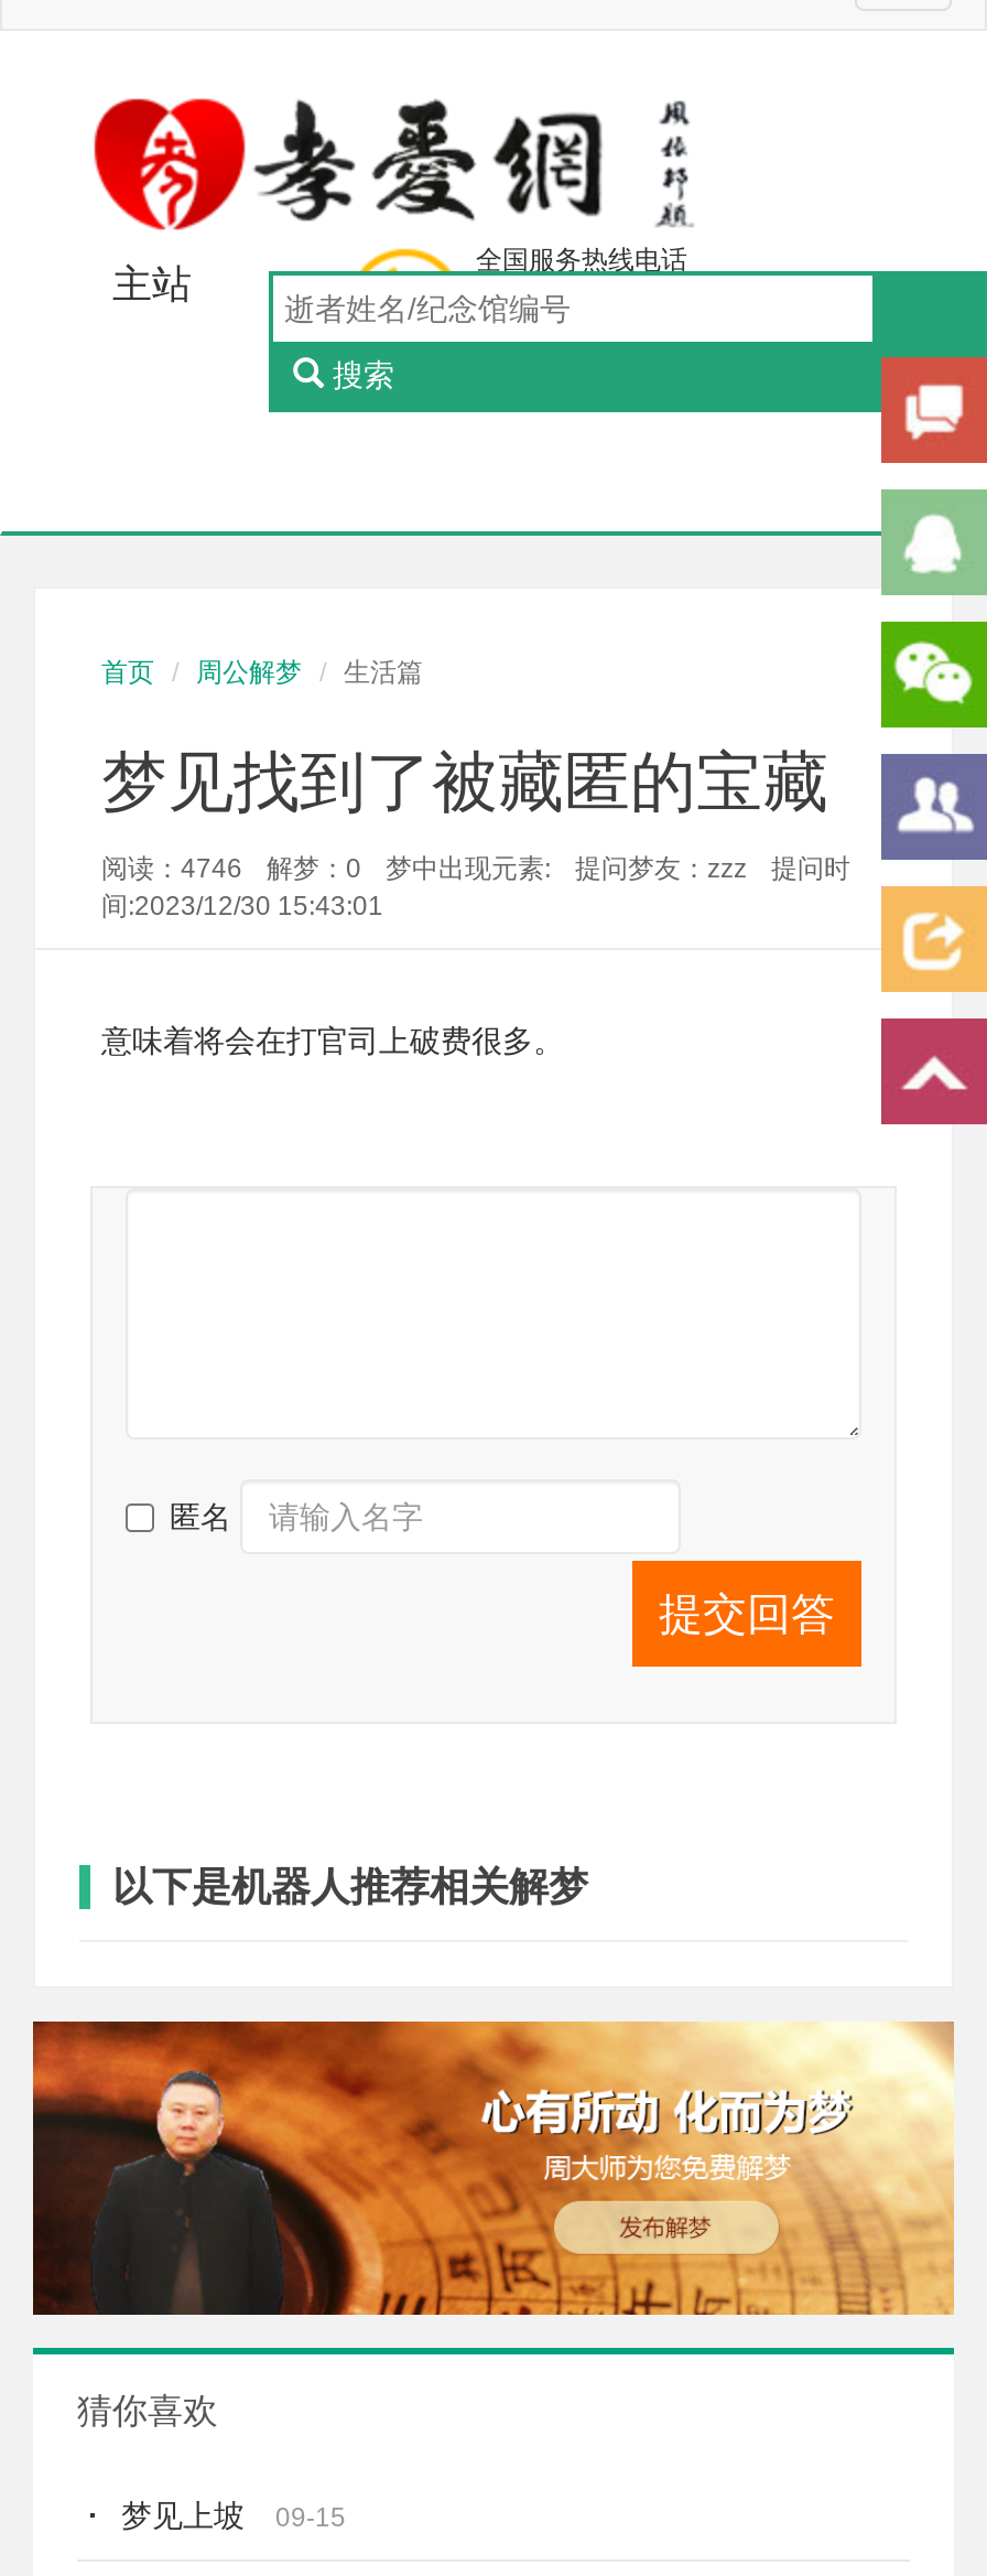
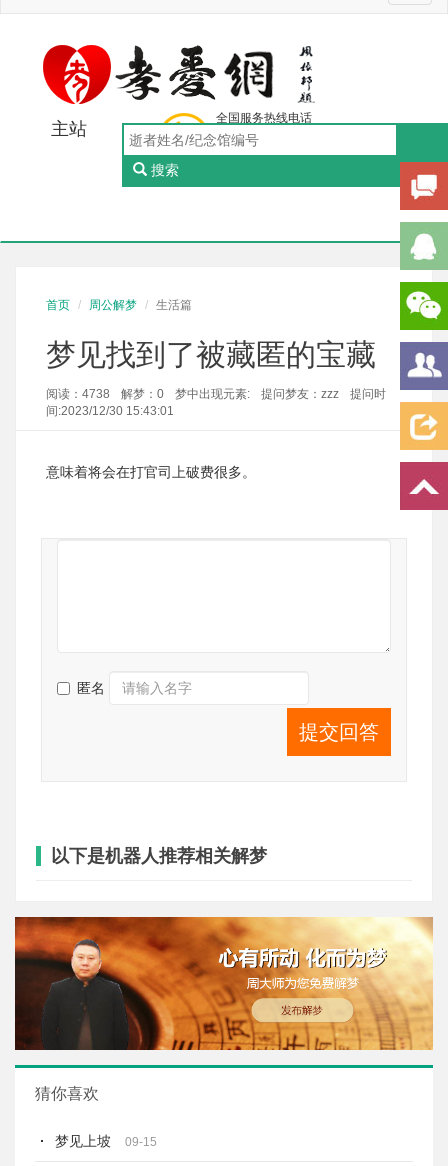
[101,853,850,884] 阅读：4746 解梦：0 梦中出现元素: 提问梦友：zzz 提问时 -> [46,387,386,401] 阅读：4738 解梦：0 梦中出现元素: 提问梦友：zzz 提问时

